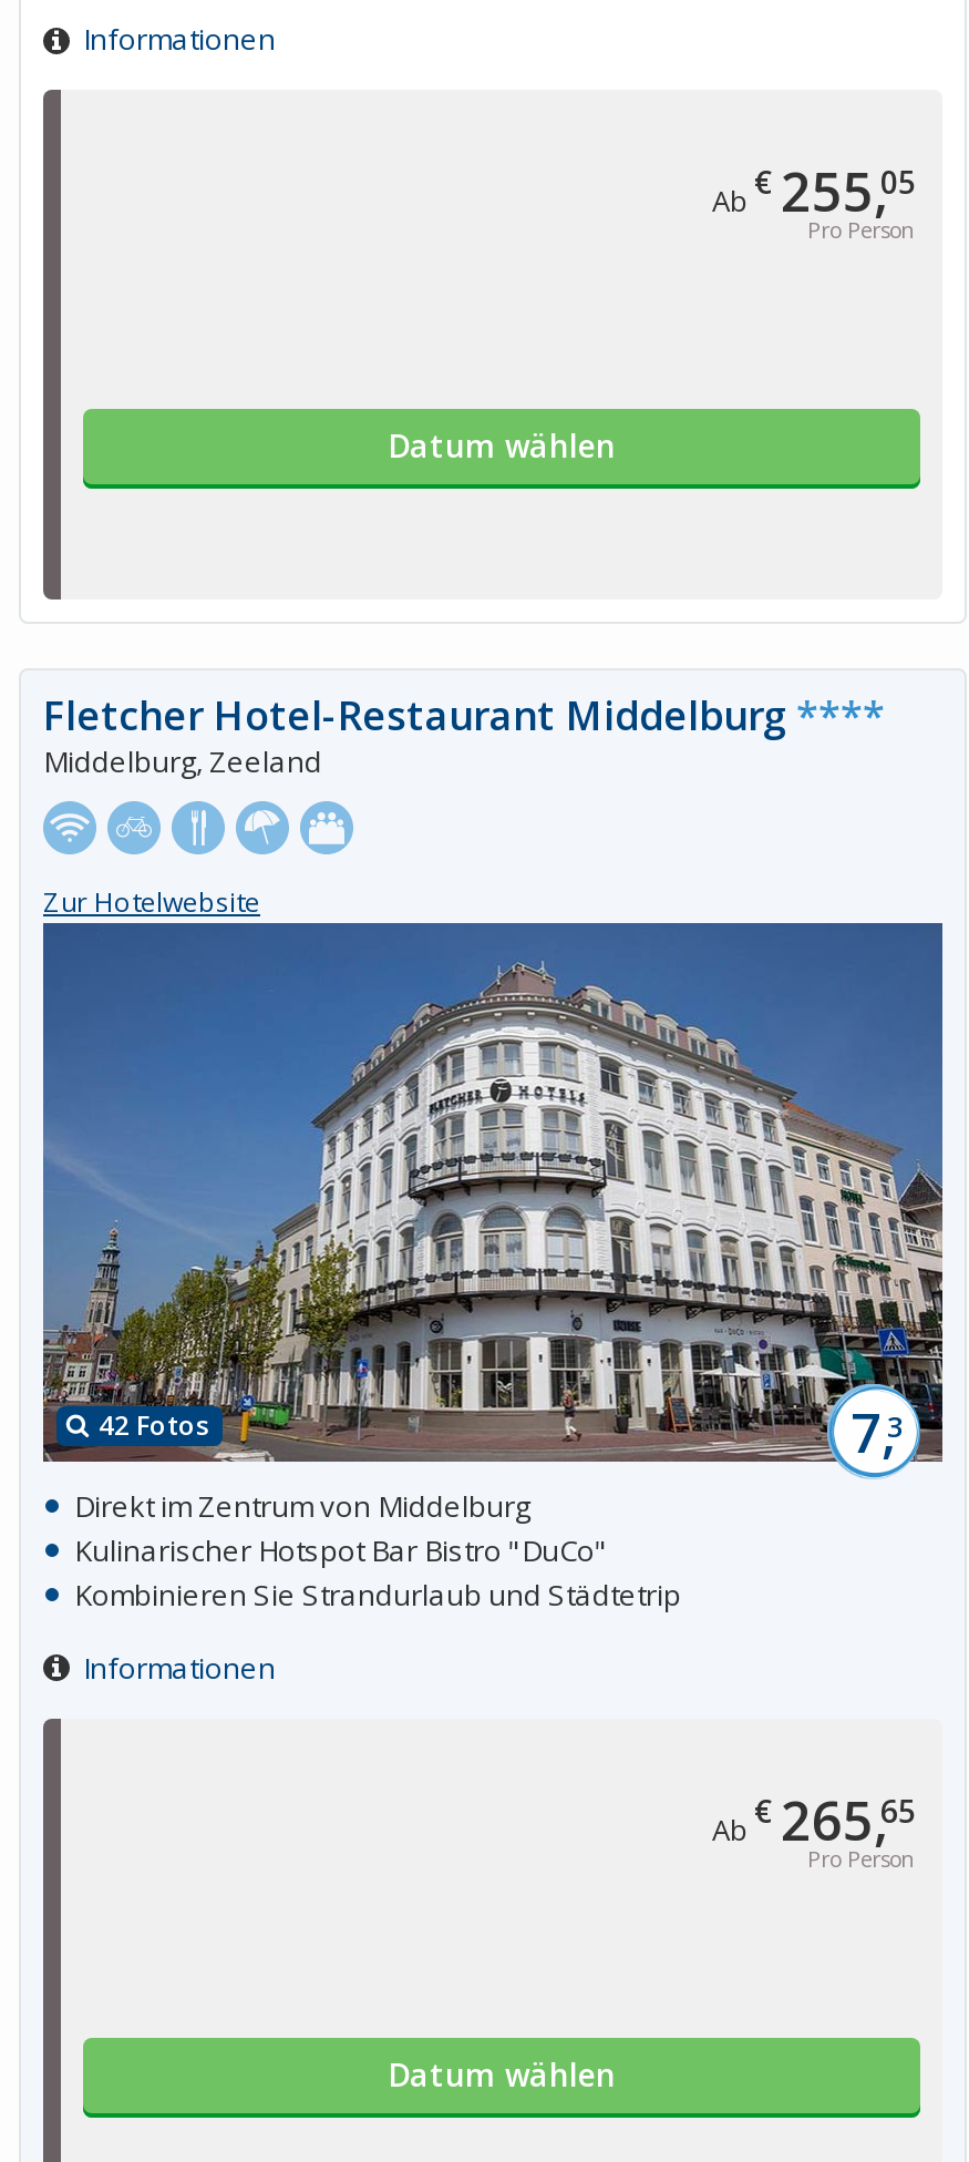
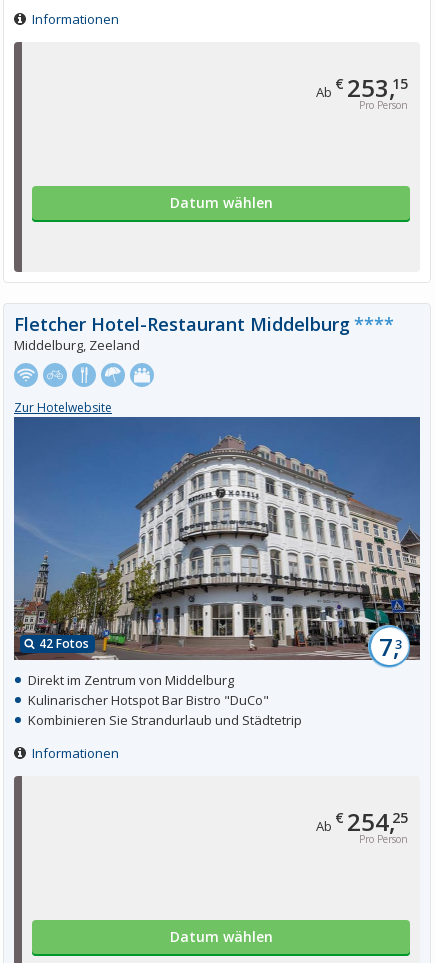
[712,155,889,228] Ab€ 255, -> [316,71,396,104] Ab€ 253,
[880,161,916,203] 05 -> [392,74,408,93] 15
[712,1782,889,1855] Ab€ 265, -> [316,805,396,838] Ab€ 254,
[880,1788,916,1830] 65 -> [392,808,408,827] 25

